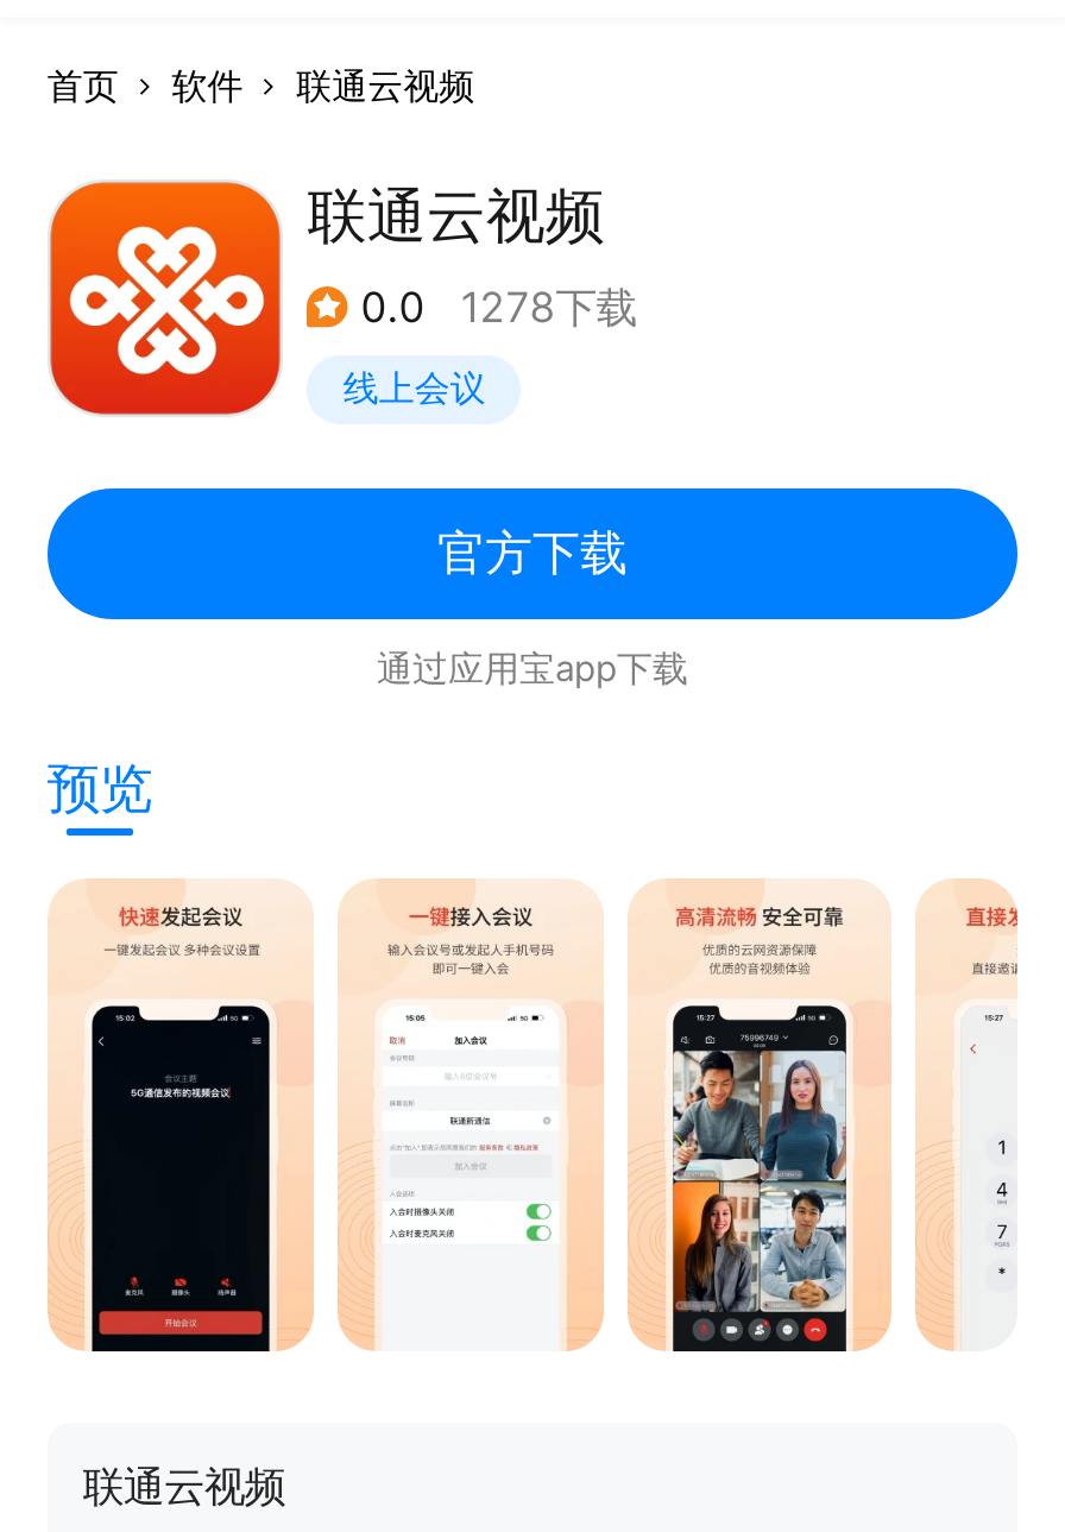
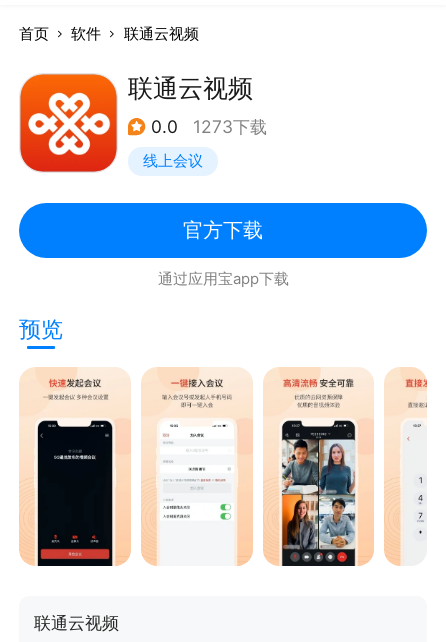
[361,282,636,332] 0.0 1278下载 -> [151,116,267,137] 0.0 1273下载

